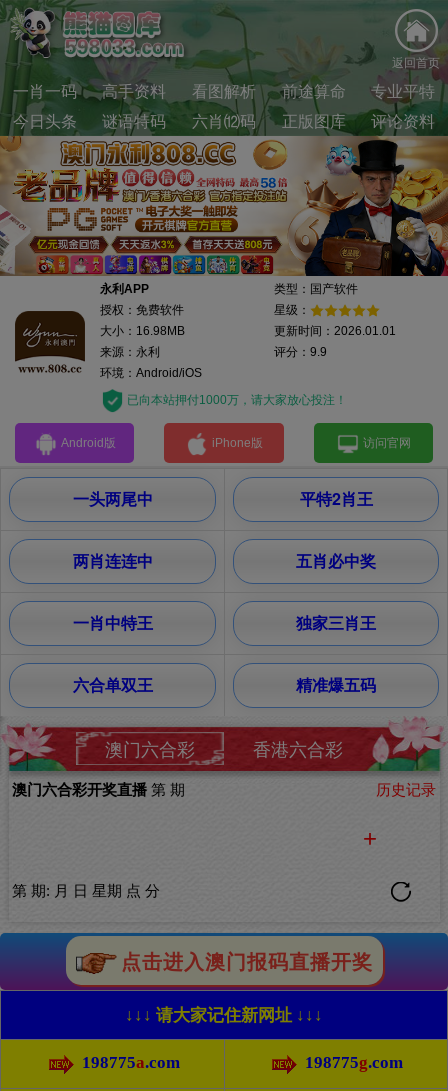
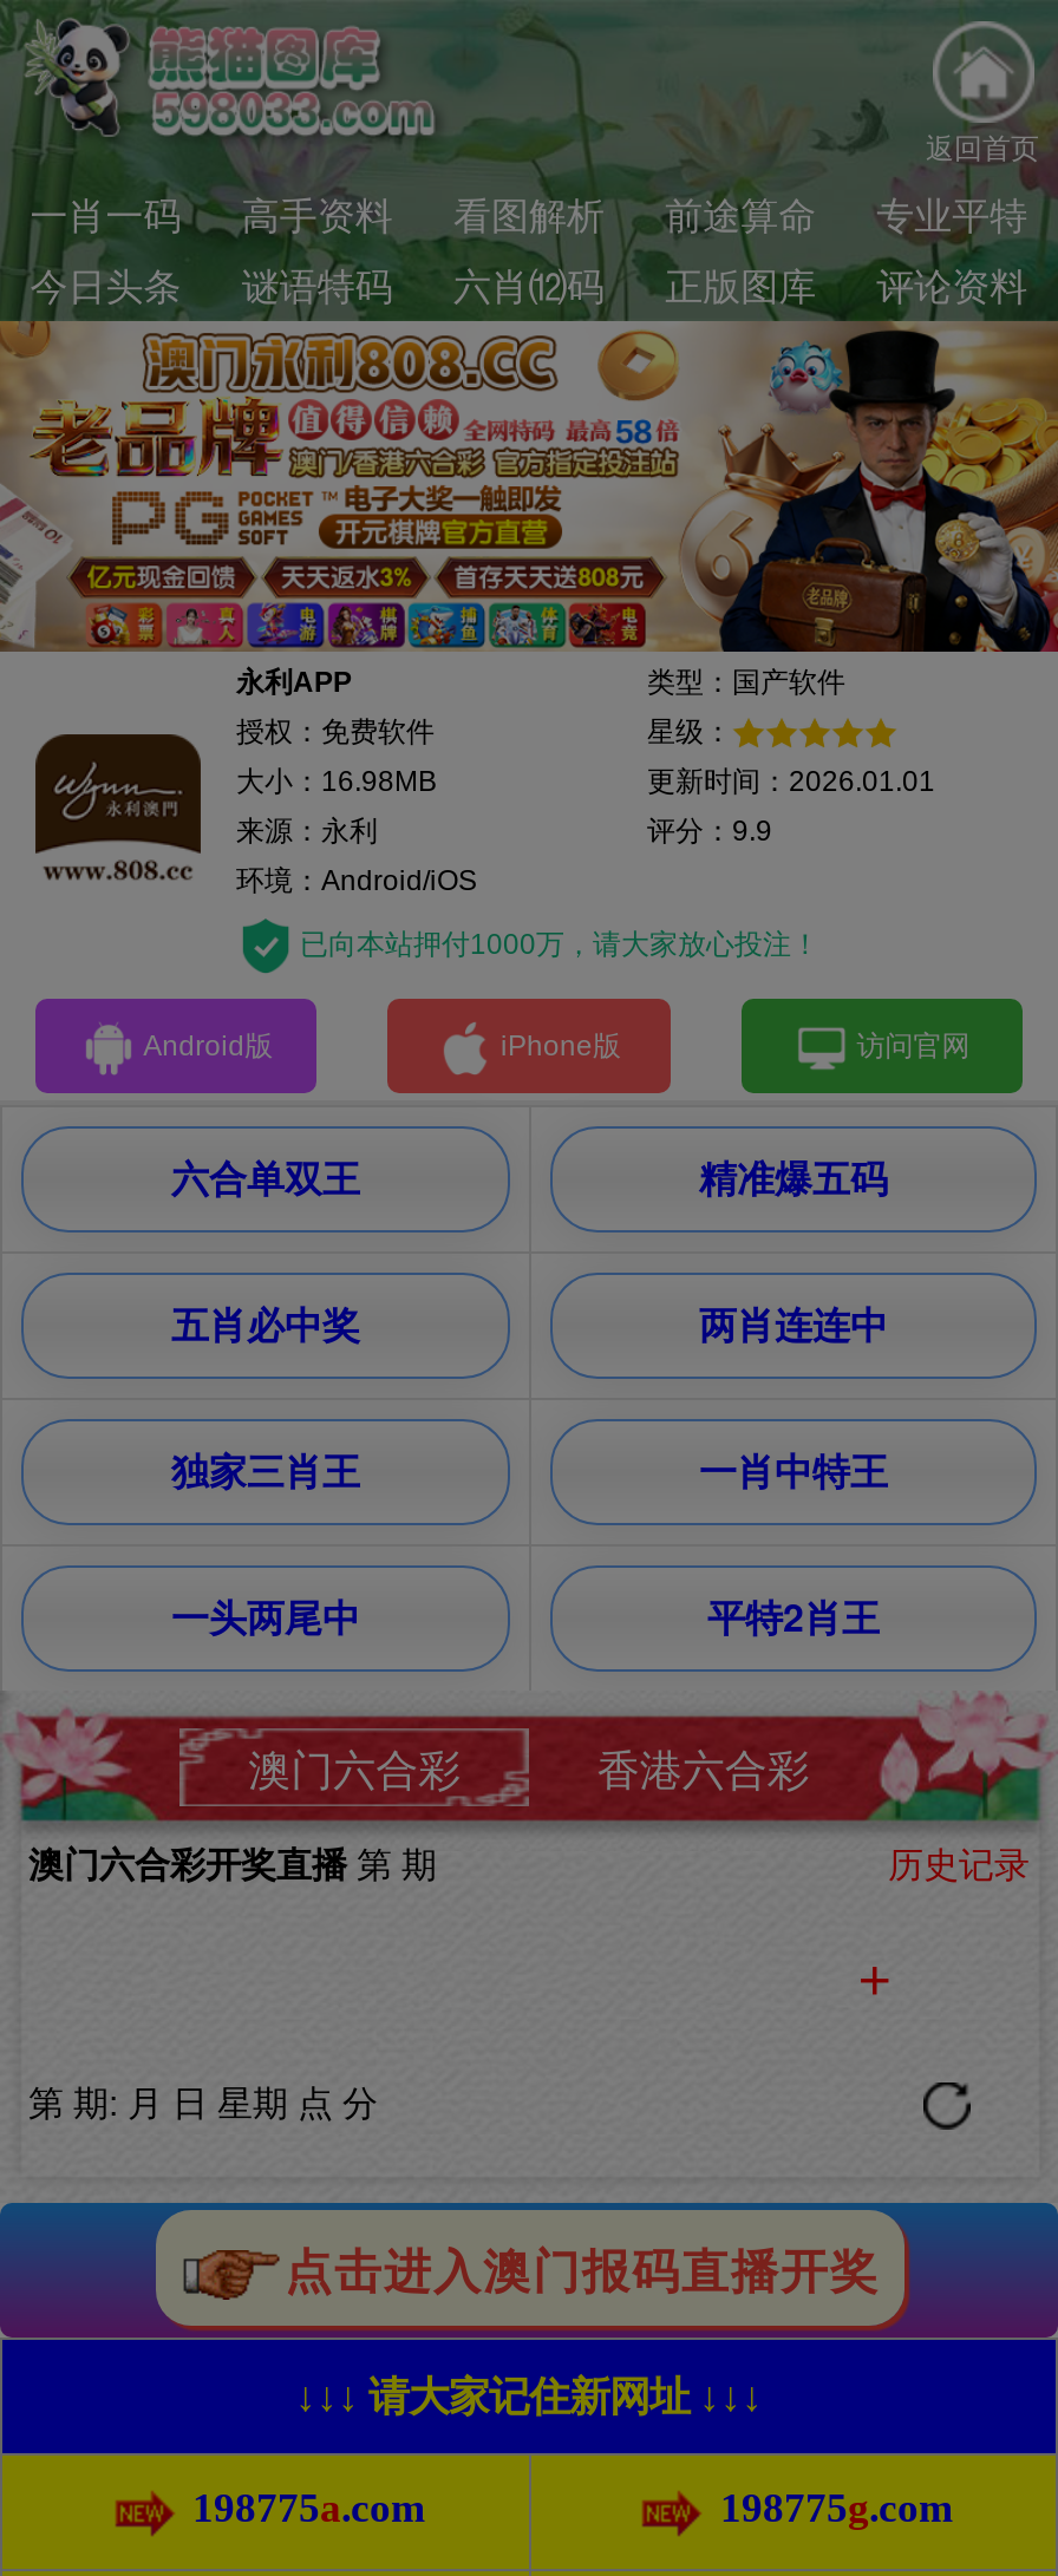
moved [72,487,372,510] -> [171,1589,880,1643]: 一头两尾中 | 平特2肖王
moved [72,549,376,696] -> [171,1150,888,1497]: 两肖连连中 | 五肖必中奖 | 一肖中特王 | 独家三肖王 | 六合单双王 | 精准爆五码

